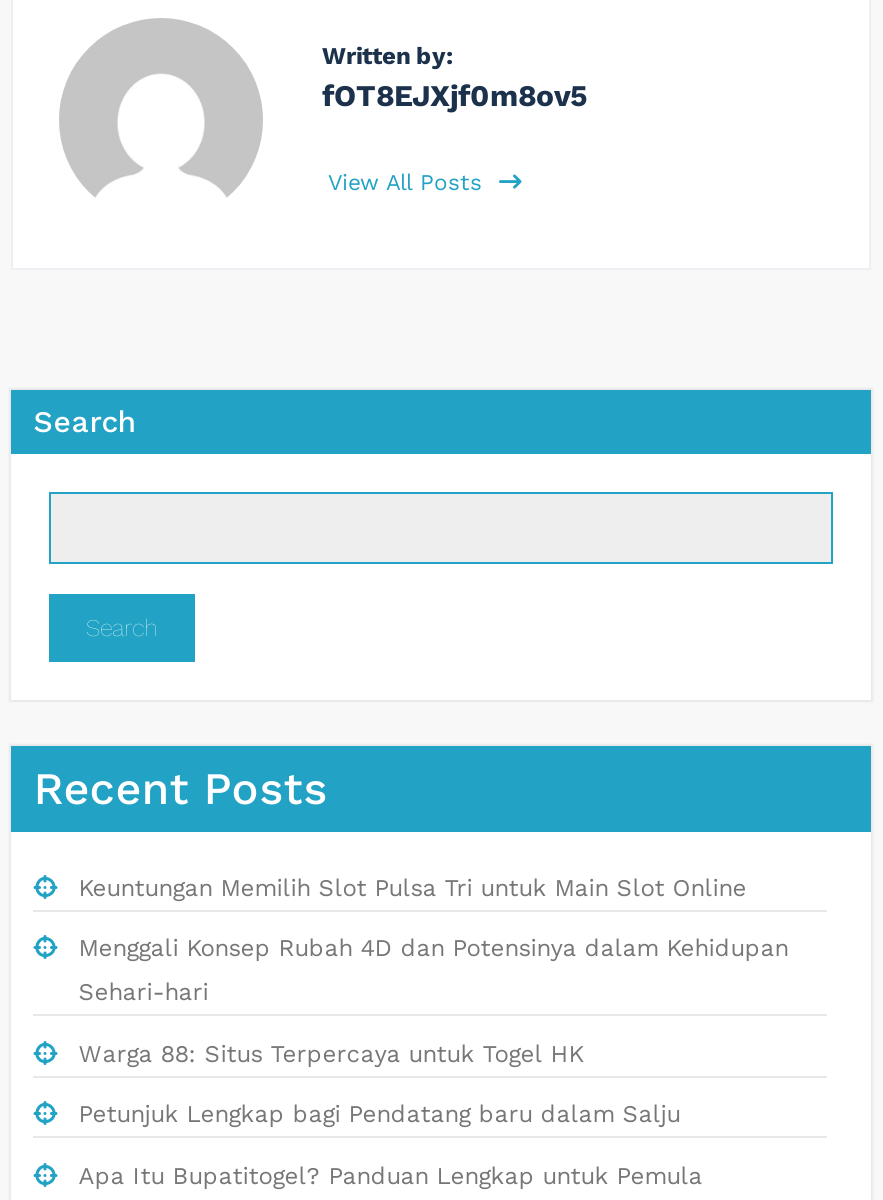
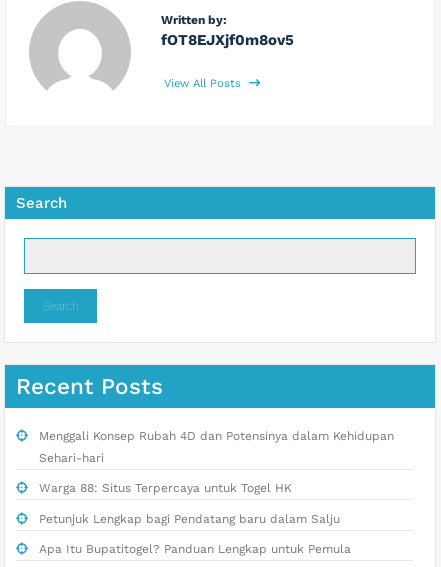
[79,873,747,901] Keuntungan Memilih Slot Pulsa Tri untuk Main Slot Online -> none

